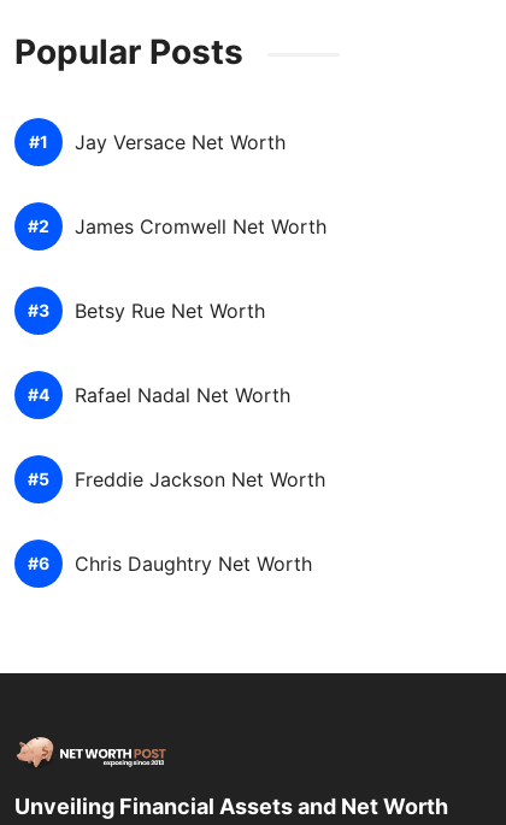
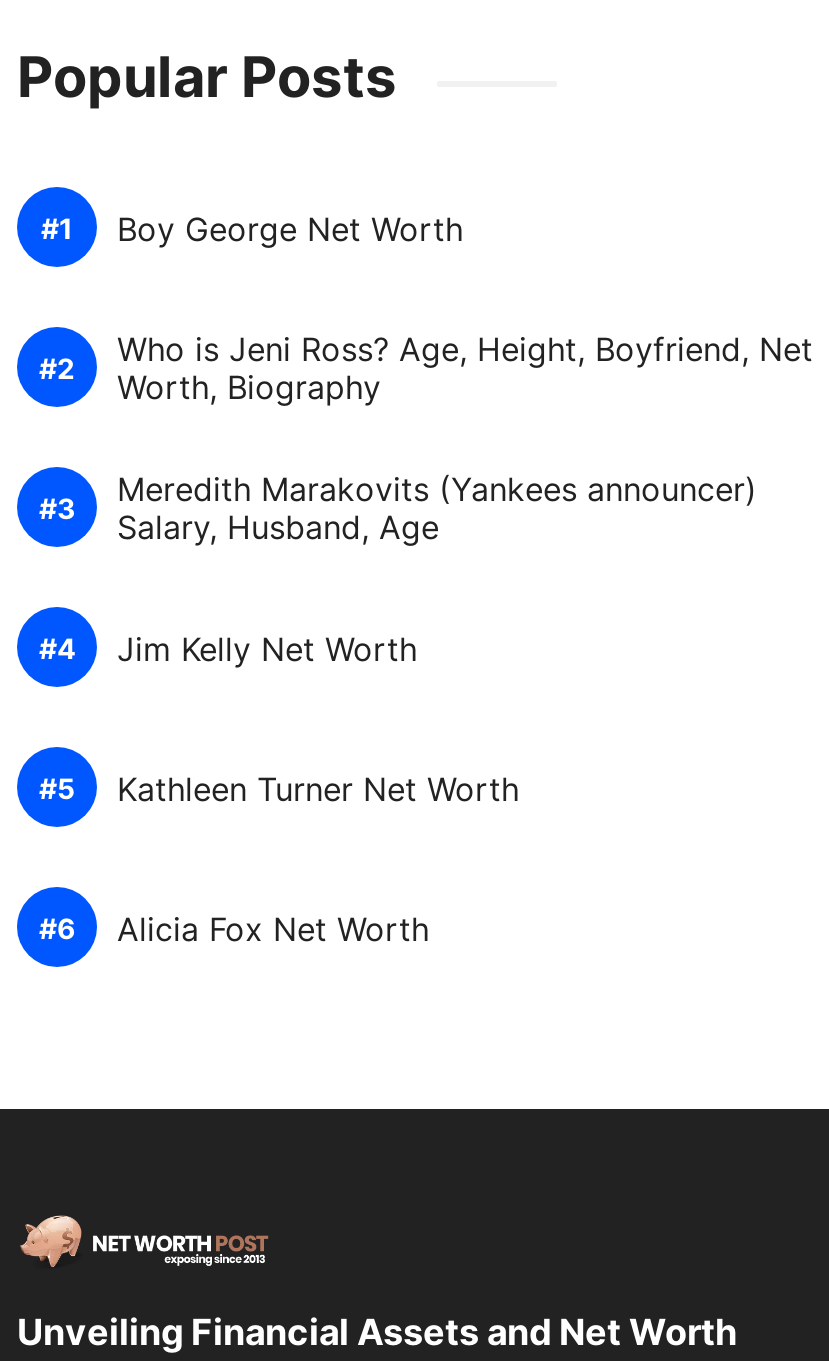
[75,130,286,154] Jay Versace Net Worth -> [117,208,463,248] Boy George Net Worth
[75,215,326,239] James Cromwell Net Worth -> [117,330,813,408] Who is Jeni Ross? Age, Height, Boyfriend, Net | Worth, Biography
[75,299,265,323] Betsy Rue Net Worth -> [117,470,757,548] Meredith Marakovits (Yankees announcer) | Salary, Husband, Age
[75,383,290,407] Rafael Nadal Net Worth -> [117,628,417,668] Jim Kelly Net Worth
[75,468,325,492] Freddie Jackson Net Worth -> [117,768,519,808] Kathleen Turner Net Worth
[75,552,312,576] Chris Daughtry Net Worth -> [117,908,429,948] Alicia Fox Net Worth

